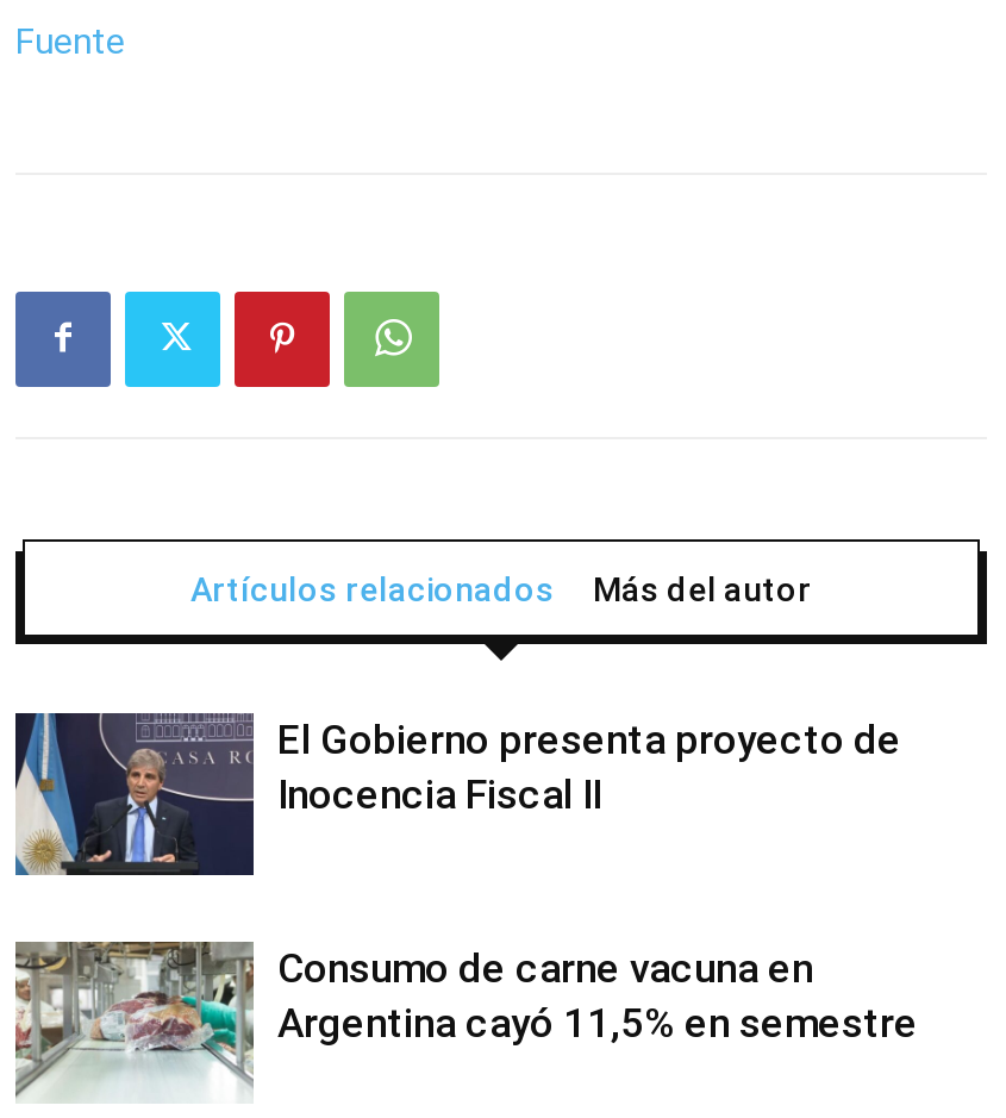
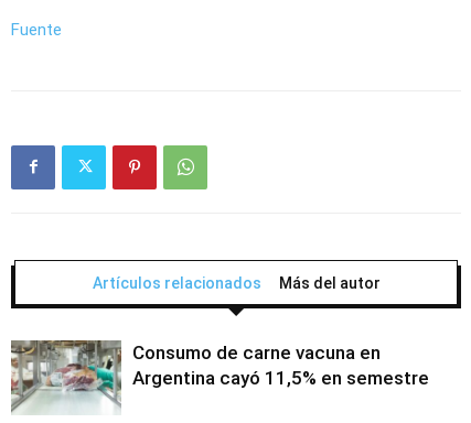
[13,711,901,877] [image] | El Gobierno presenta proyecto de | Inocencia Fiscal II -> none

